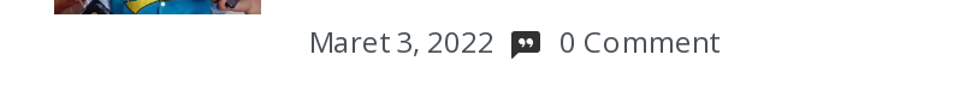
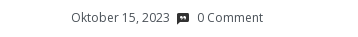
[309,22,718,62] Maret 3, 2022 0 Comment -> [71,9,263,26] Oktober 15, 2023 0 Comment

